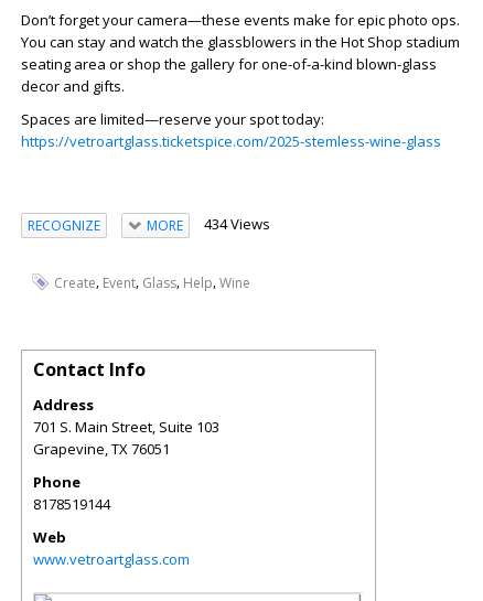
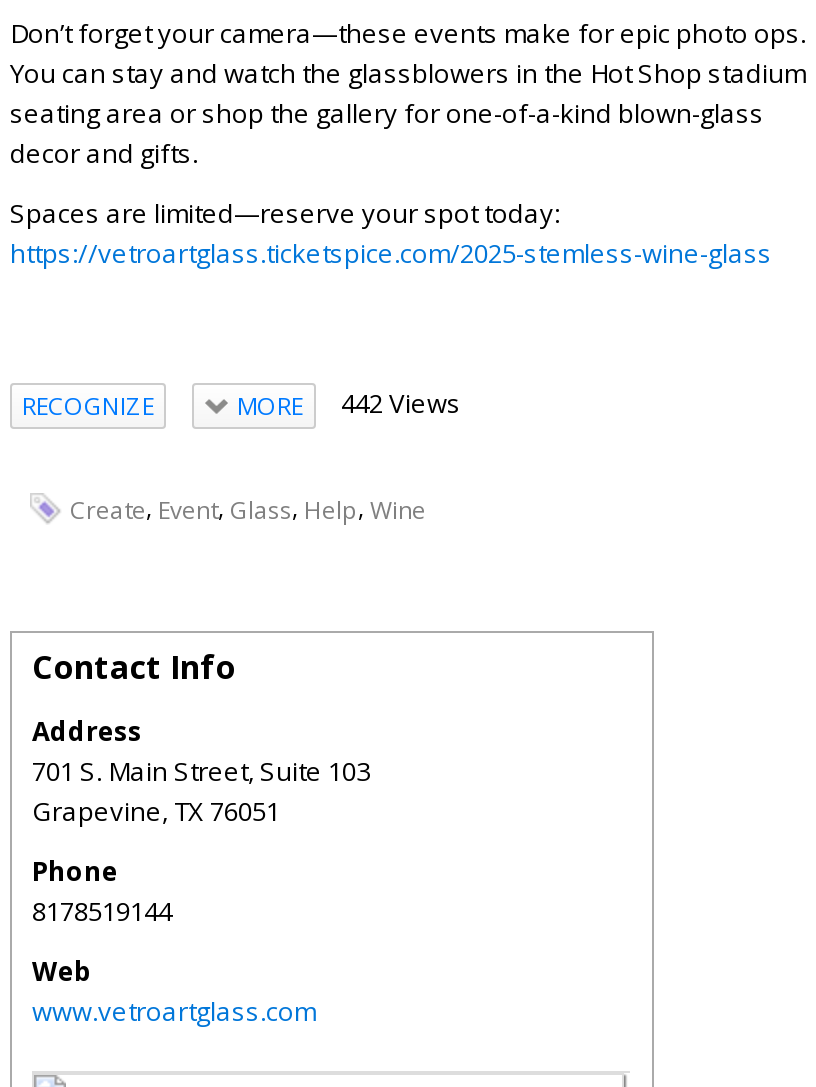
[146,214,270,235] MORE 434 Views -> [237,385,461,423] MORE 442 Views

